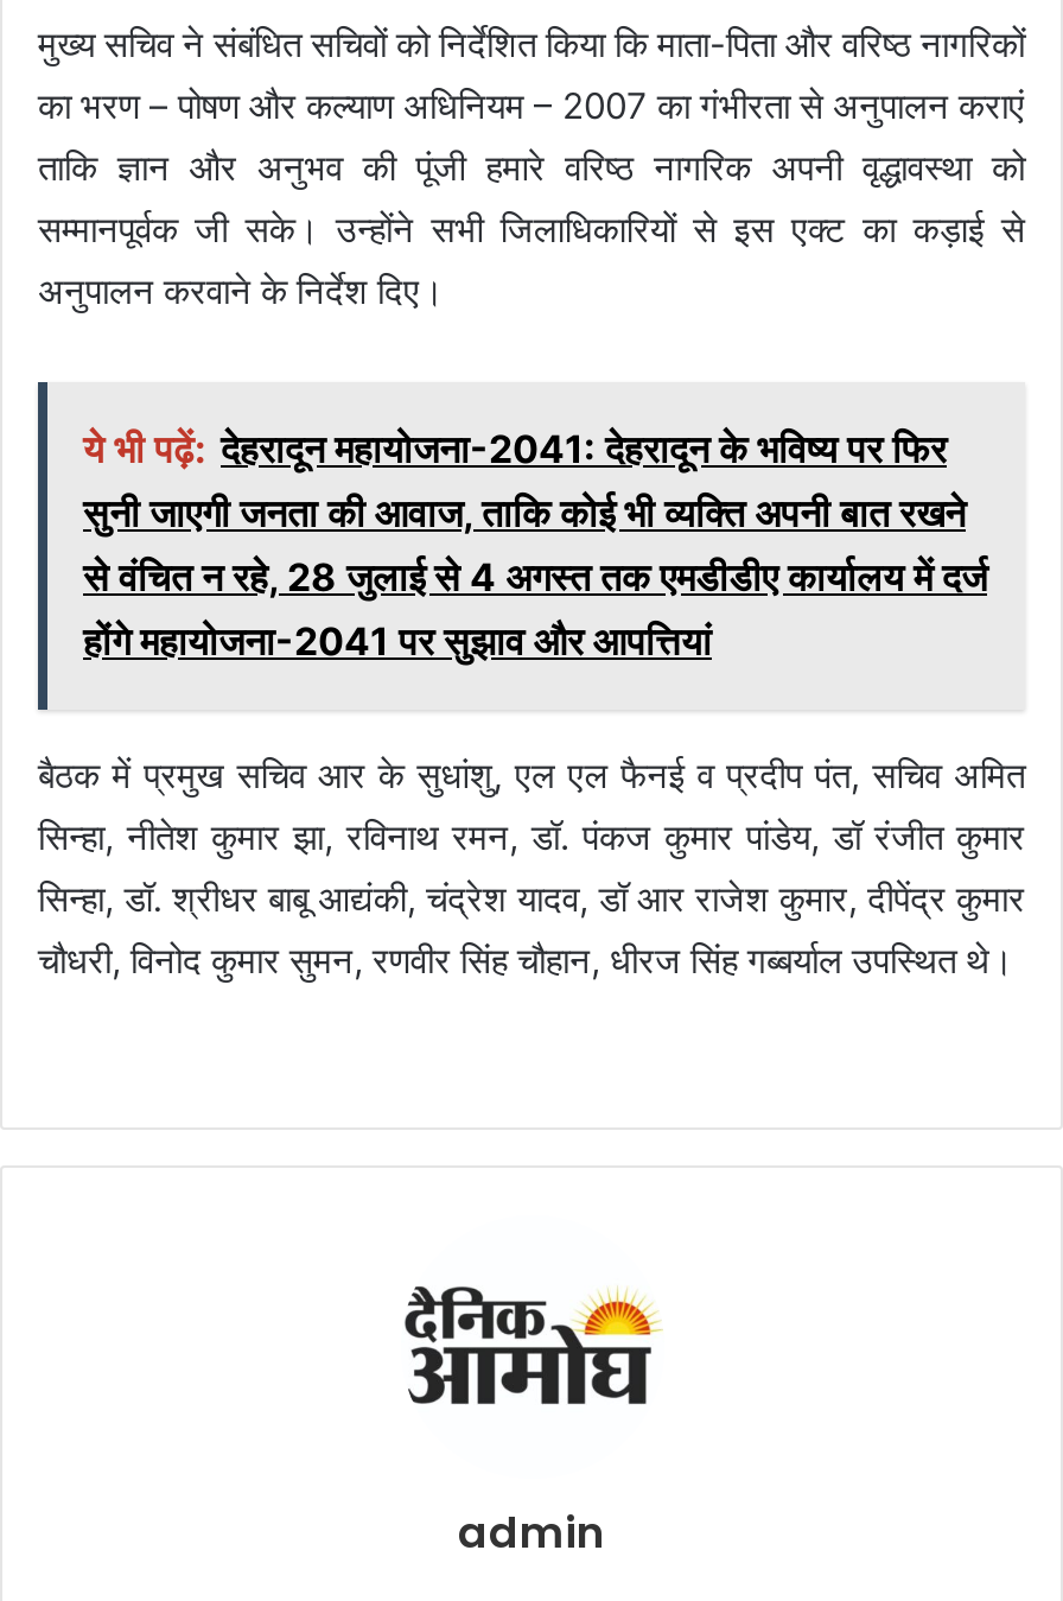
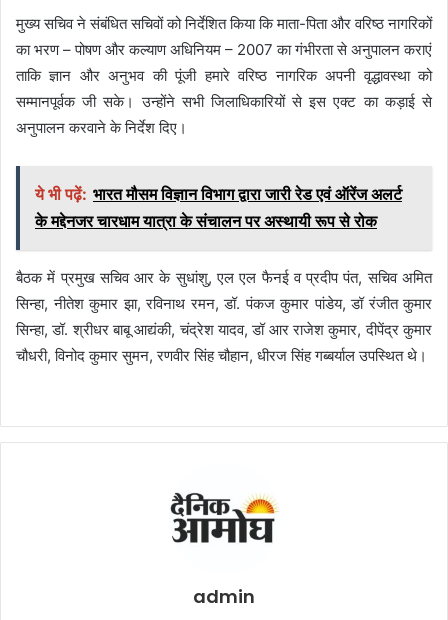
[83,426,987,666] ये भी पढ़ें: देहरादून महायोजना-2041: देहरादून के भविष्य पर फिर | सुनी जाएगी जनता की आवाज, ताकि कोई भी व्यक्ति अपनी बात रखने | से वंचित न रहे, 28 जुलाई से 4 अगस्त तक एमडीडीए कार्यालय में दर्ज | होंगे महायोजना-2041 पर सुझाव और आपत्तियां -> [35,184,402,231] ये भी पढ़ें: भारत मौसम विज्ञान विभाग द्वारा जारी रेड एवं ऑरेंज अलर्ट | के मद्देनजर चारधाम यात्रा के संचालन पर अस्थायी रूप से रोक

